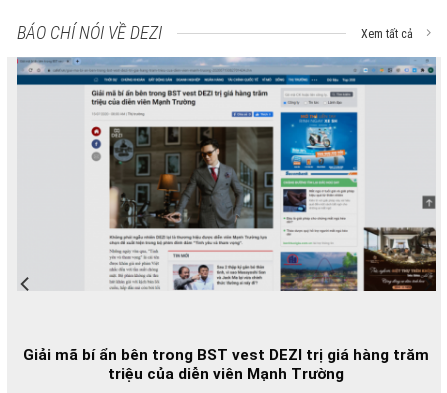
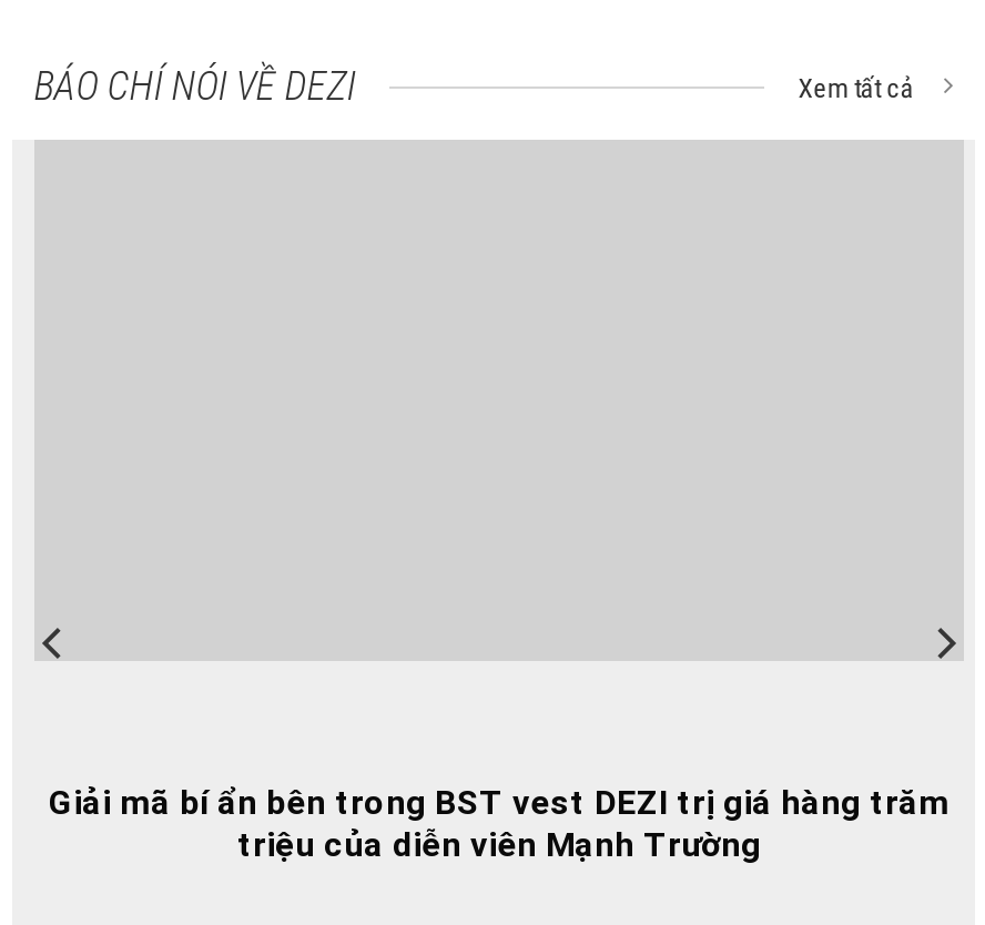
[16,57,437,292] [image] -> none

